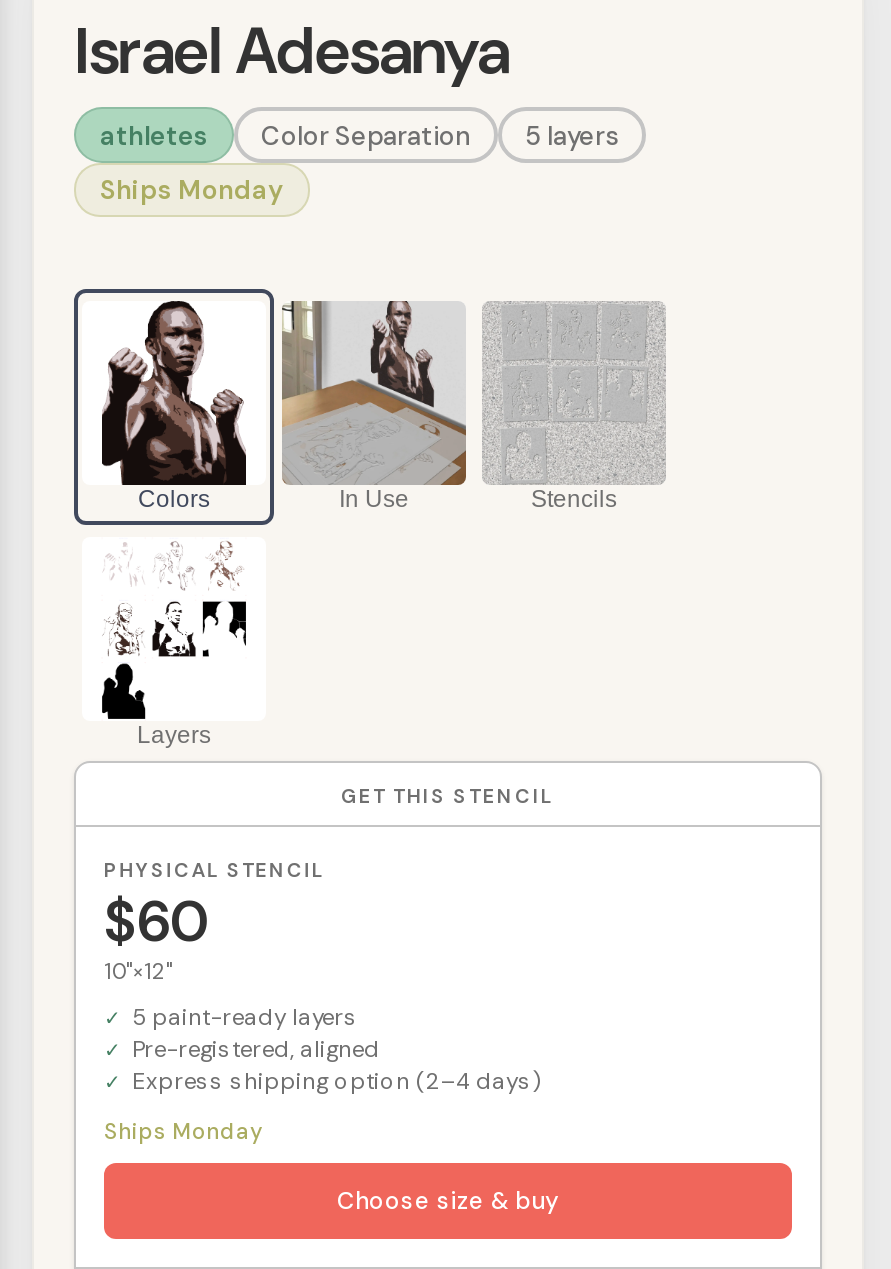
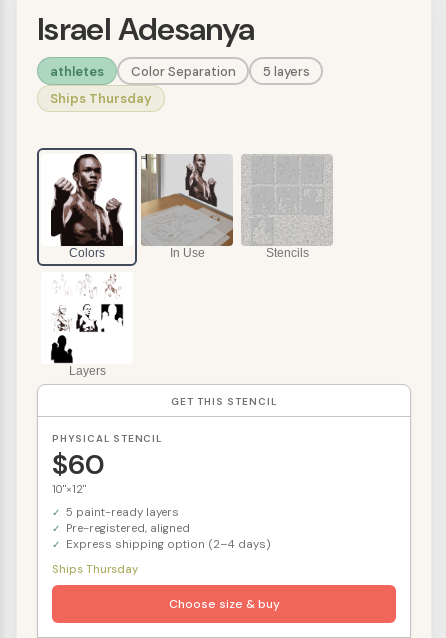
[100,173,284,207] Ships Monday -> [50,90,152,107] Ships Thursday
[104,1117,262,1145] Ships Monday -> [52,562,138,576] Ships Thursday

